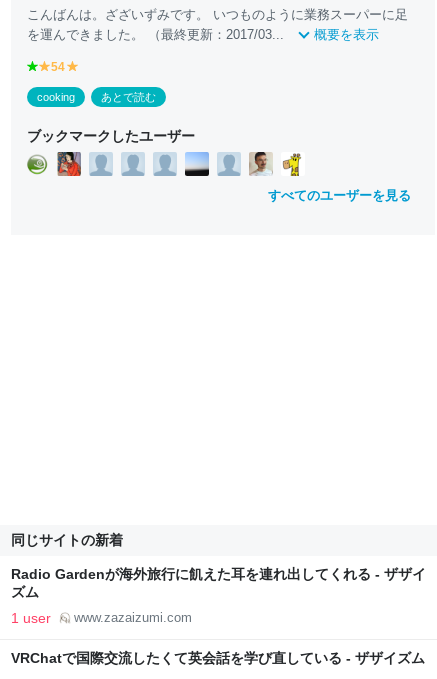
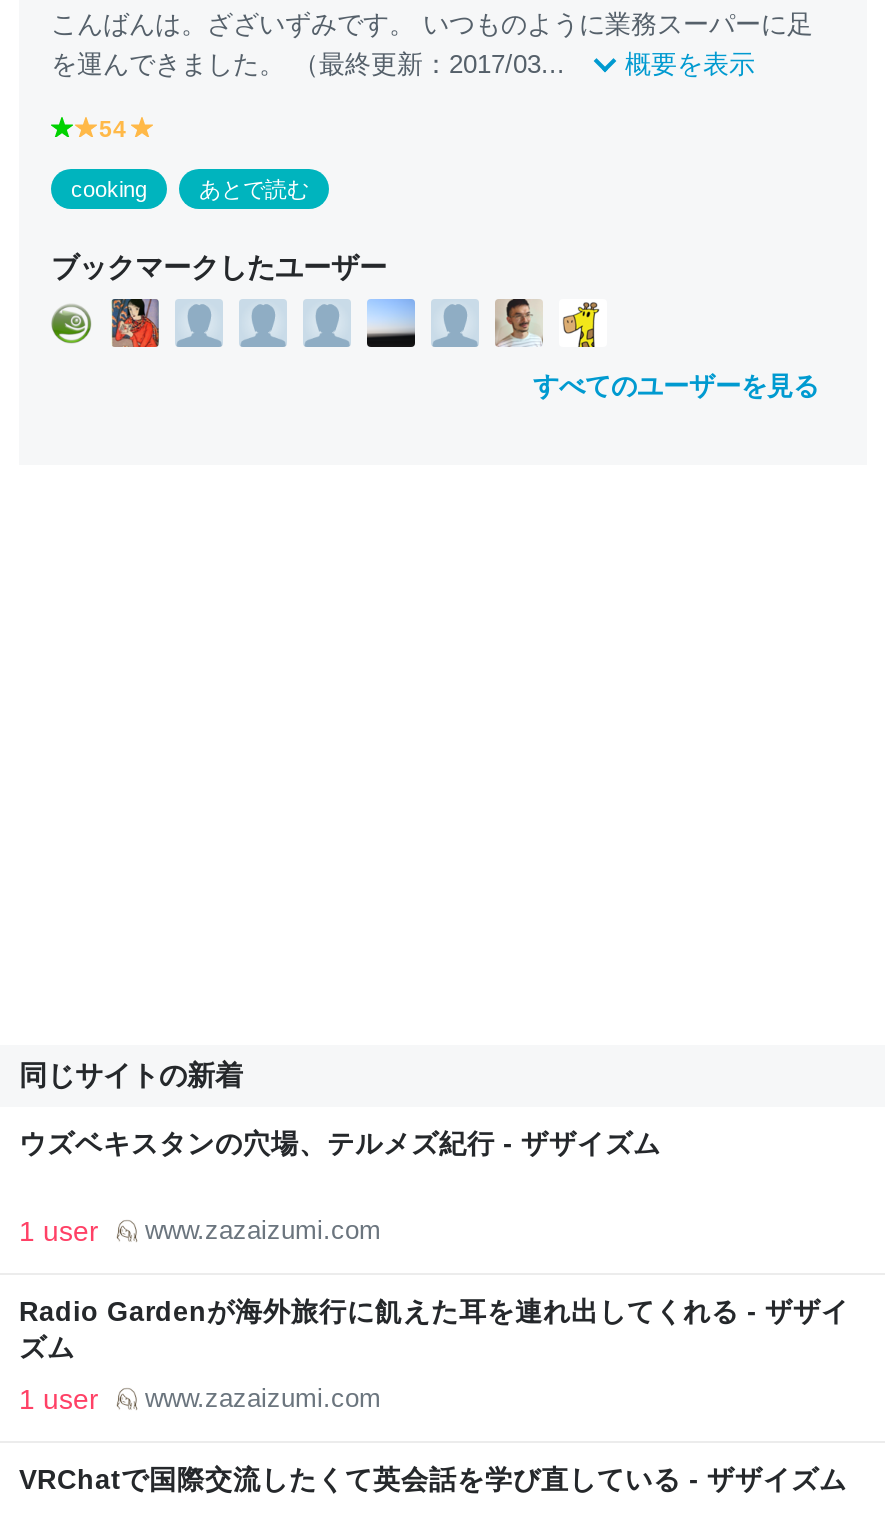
none -> [19,1130,661,1247] ウズベキスタンの穴場、テルメズ紀行 - ザザイズム | 1 user | www.zazaizumi.com

